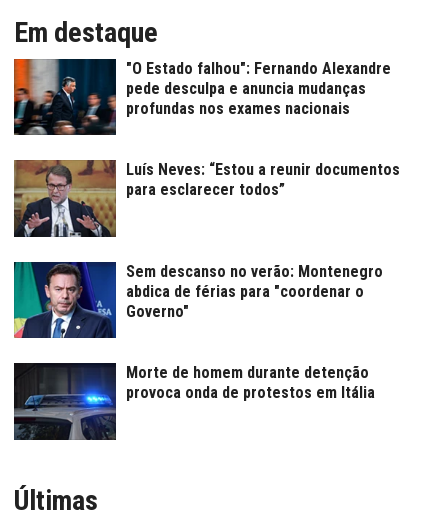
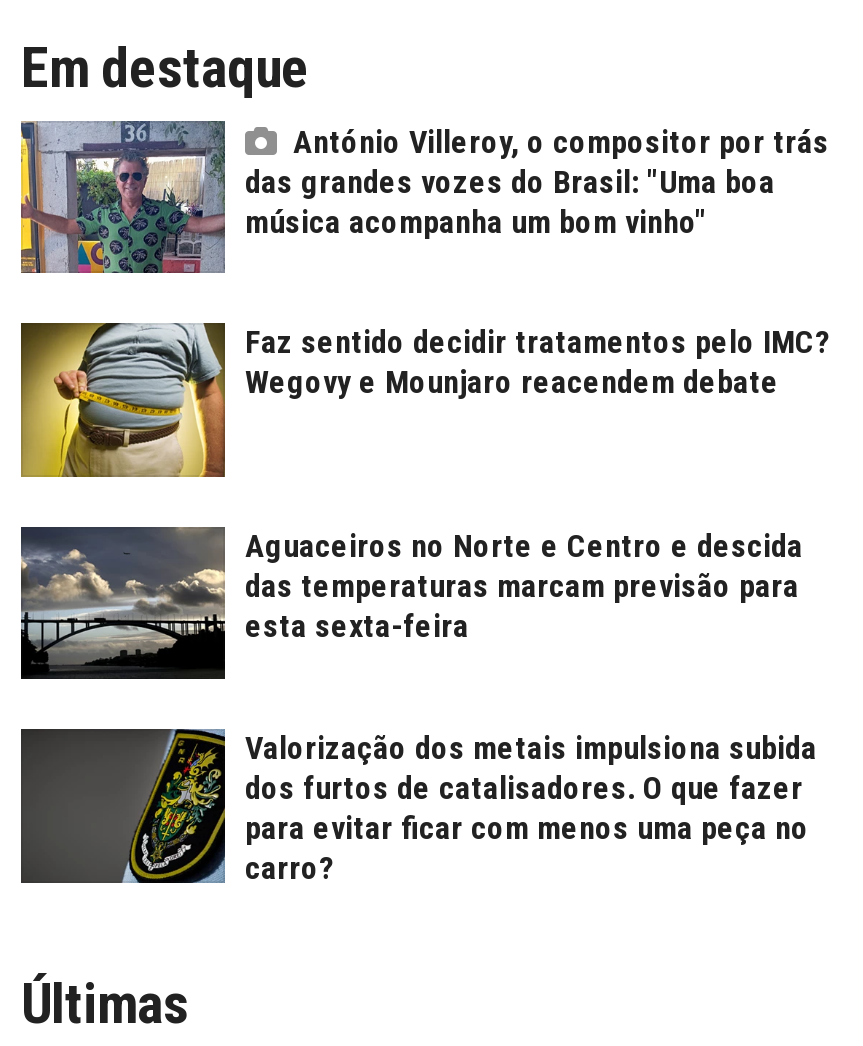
[13,58,391,136] [image] | "O Estado falhou": Fernando Alexandre | pede desculpa e anuncia mudanças | profundas nos exames nacionais -> [19,119,829,275] [image] | António Villeroy, o compositor por trás | das grandes vozes do Brasil: "Uma boa | música acompanha um bom vinho"
[13,160,400,238] [image] | Luís Neves: “Estou a reunir documentos | para esclarecer todos” -> [19,323,831,479] [image] | Faz sentido decidir tratamentos pelo IMC? | Wegovy e Mounjaro reacendem debate
[13,261,383,339] [image] | Sem descanso no verão: Montenegro | abdica de férias para "coordenar o | Governo" -> [19,525,803,681] [image] | Aguaceiros no Norte e Centro e descida | das temperaturas marcam previsão para | esta sexta-feira
[14,362,375,441] [image] | Morte de homem durante detenção | provoca onda de protestos em Itália -> [21,727,817,887] [image] | Valorização dos metais impulsiona subida | dos furtos de catalisadores. O que fazer | para evitar ficar com menos uma peça no | carro?

